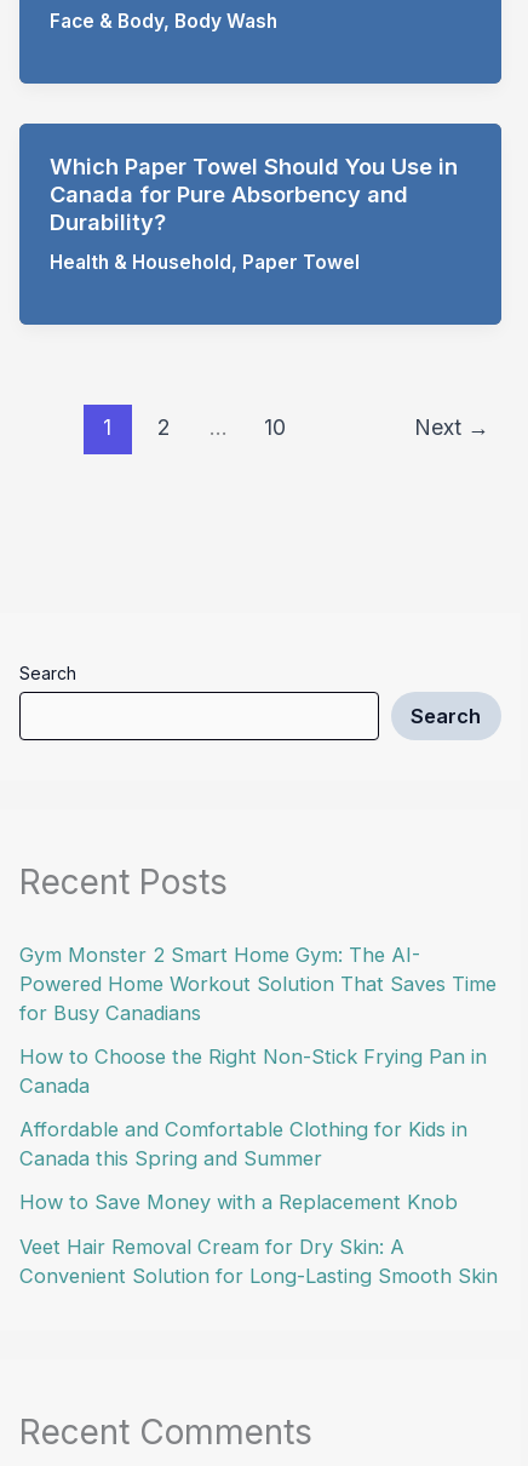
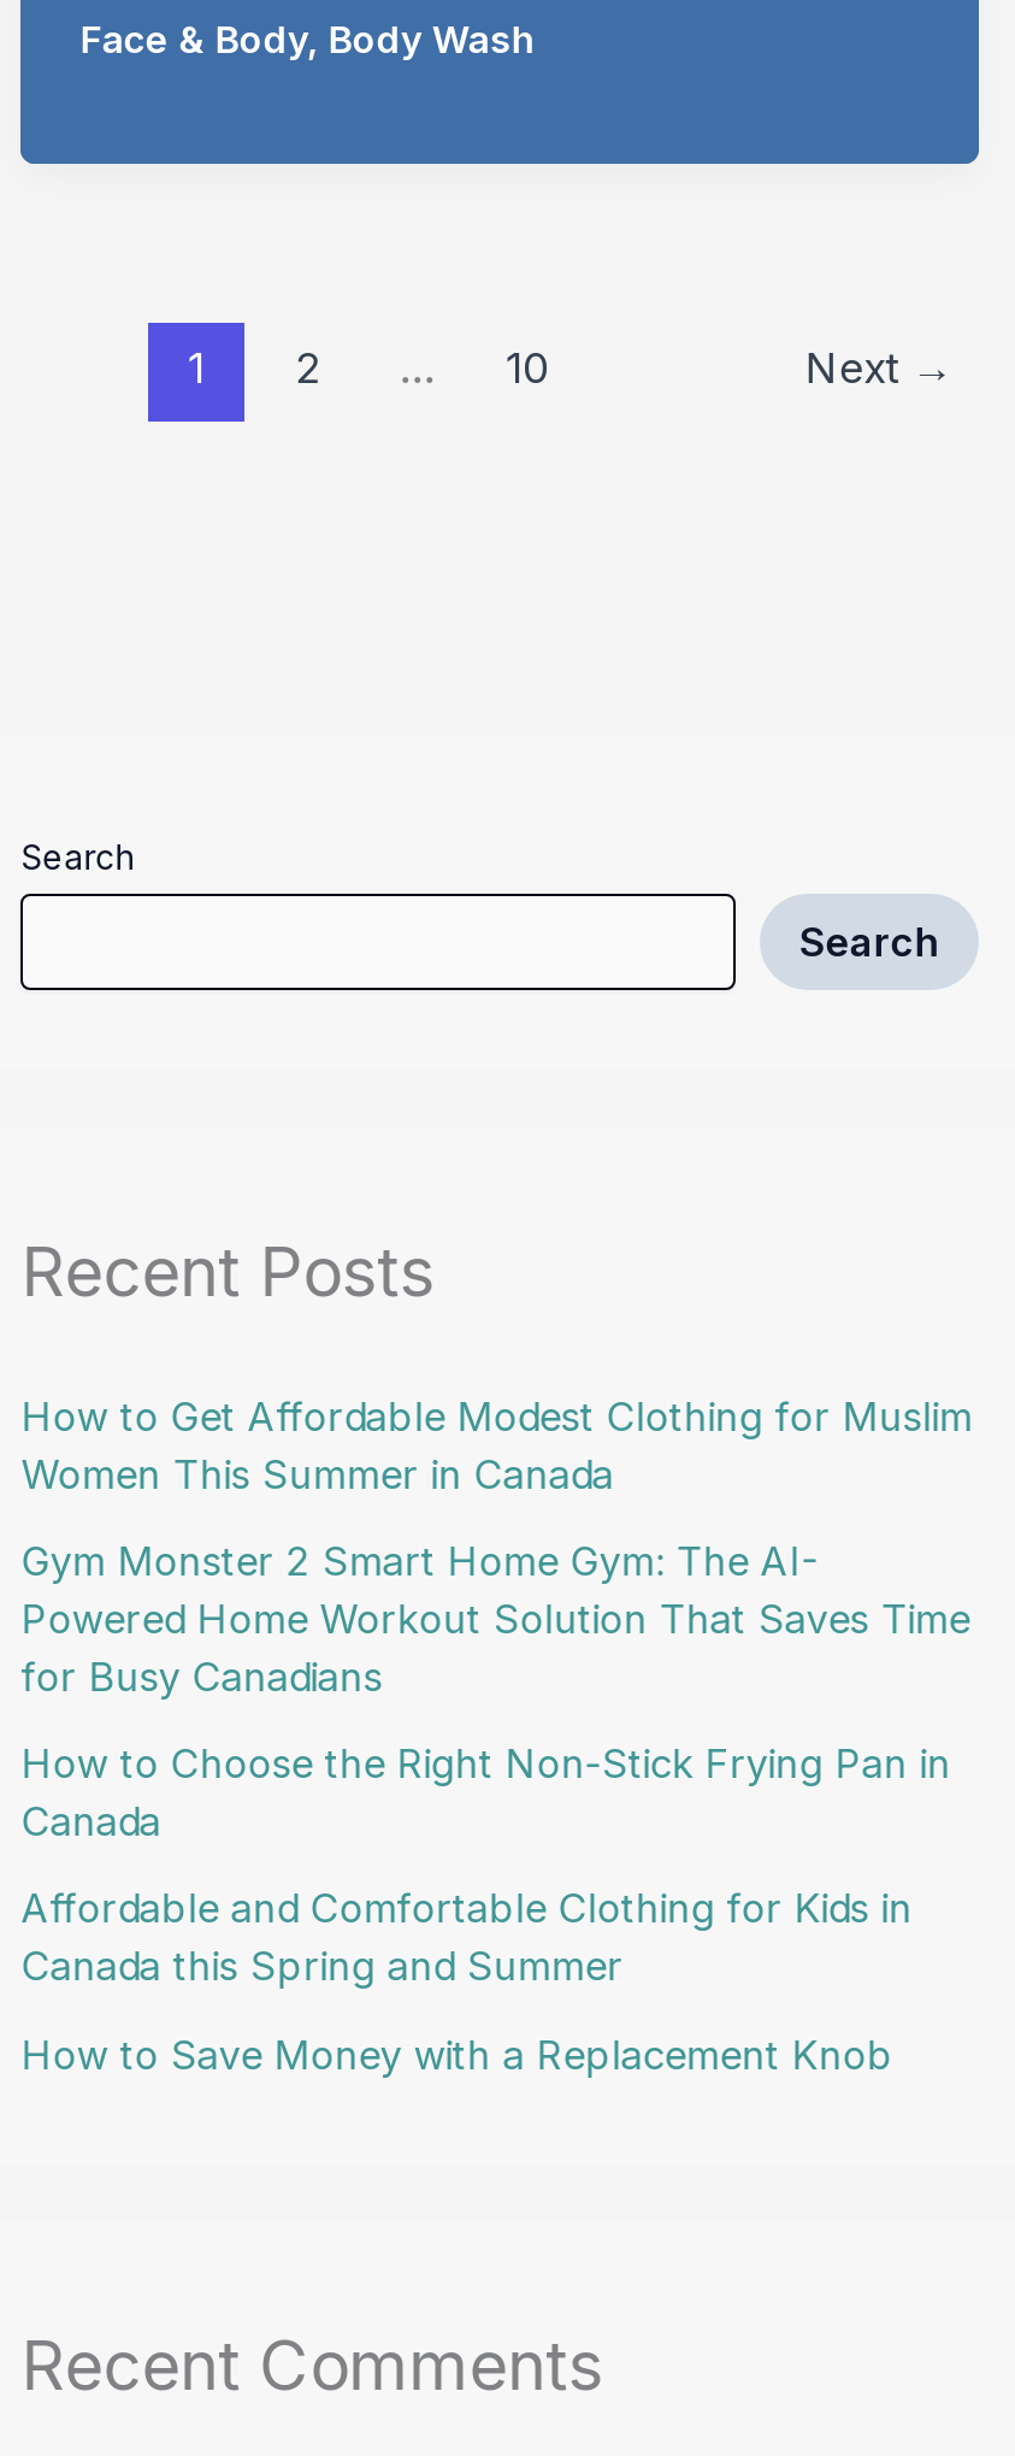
[50,153,458,274] Which Paper Towel Should You Use in | Canada for Pure Absorbency and | Durability? | Health & Household, Paper Towel -> none
none -> [21,1391,972,1497] How to Get Affordable Modest Clothing for Muslim | Women This Summer in Canada
[20,1234,498,1288] Veet Hair Removal Cream for Dry Skin: A | Convenient Solution for Long-Lasting Smooth Skin -> none

